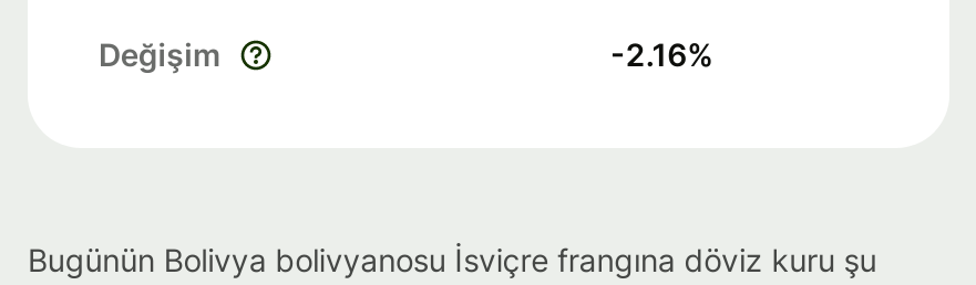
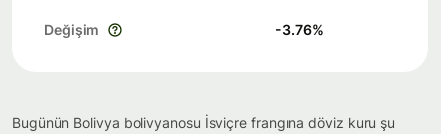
[610,35,713,73] -2.16% -> [275,21,323,38] -3.76%

